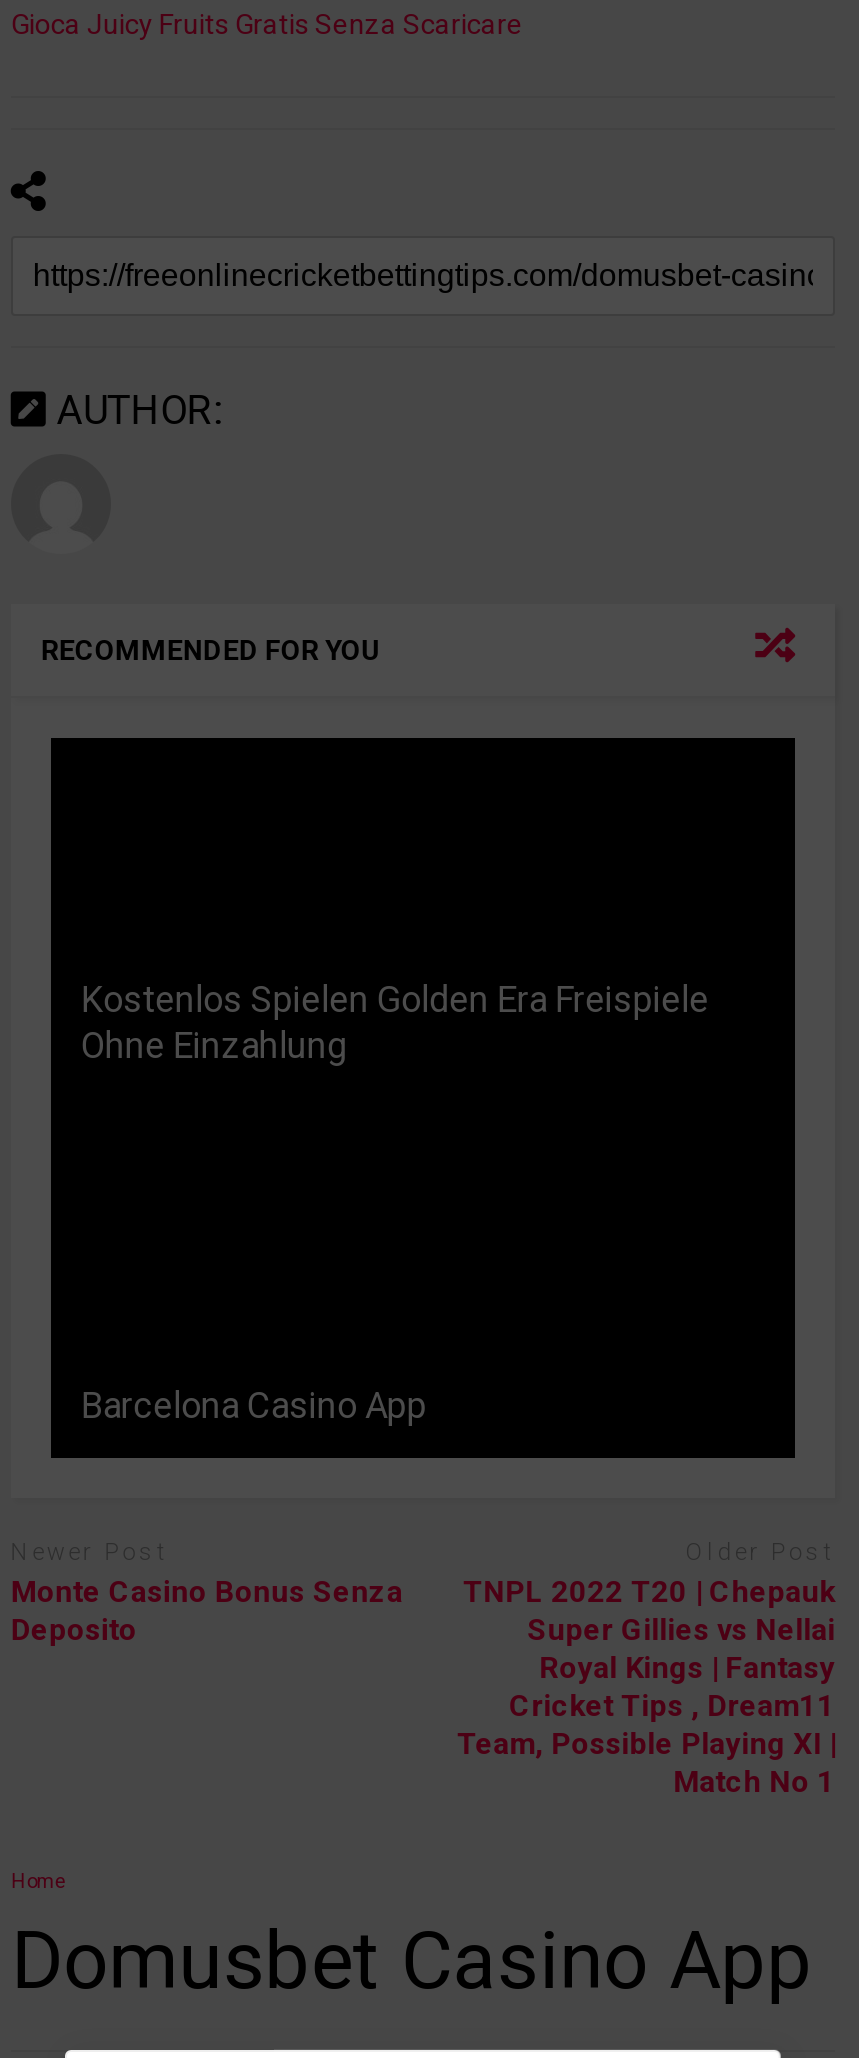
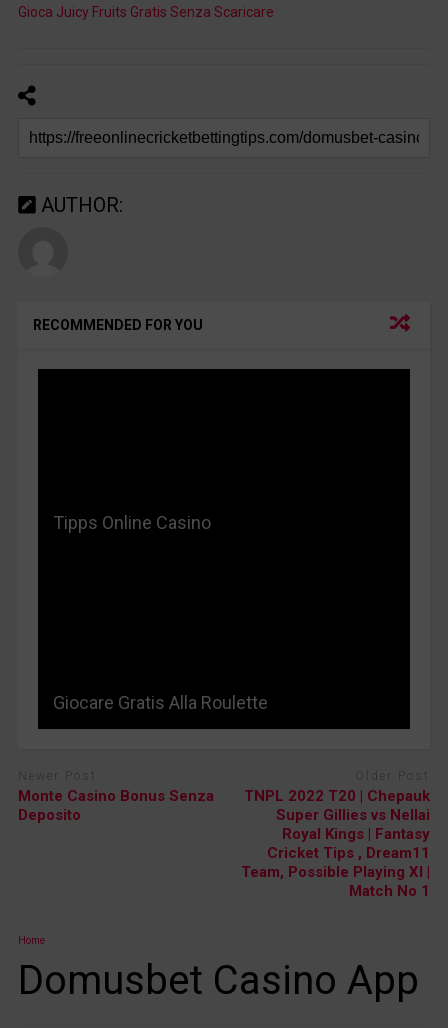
[81,977,709,1065] Kostenlos Spielen Golden Era Freispiele | Ohne Einzahlung -> [53,512,211,533] Tipps Online Casino
[81,1383,427,1425] Barcelona Casino App -> [53,692,268,713] Giocare Gratis Alla Roulette

